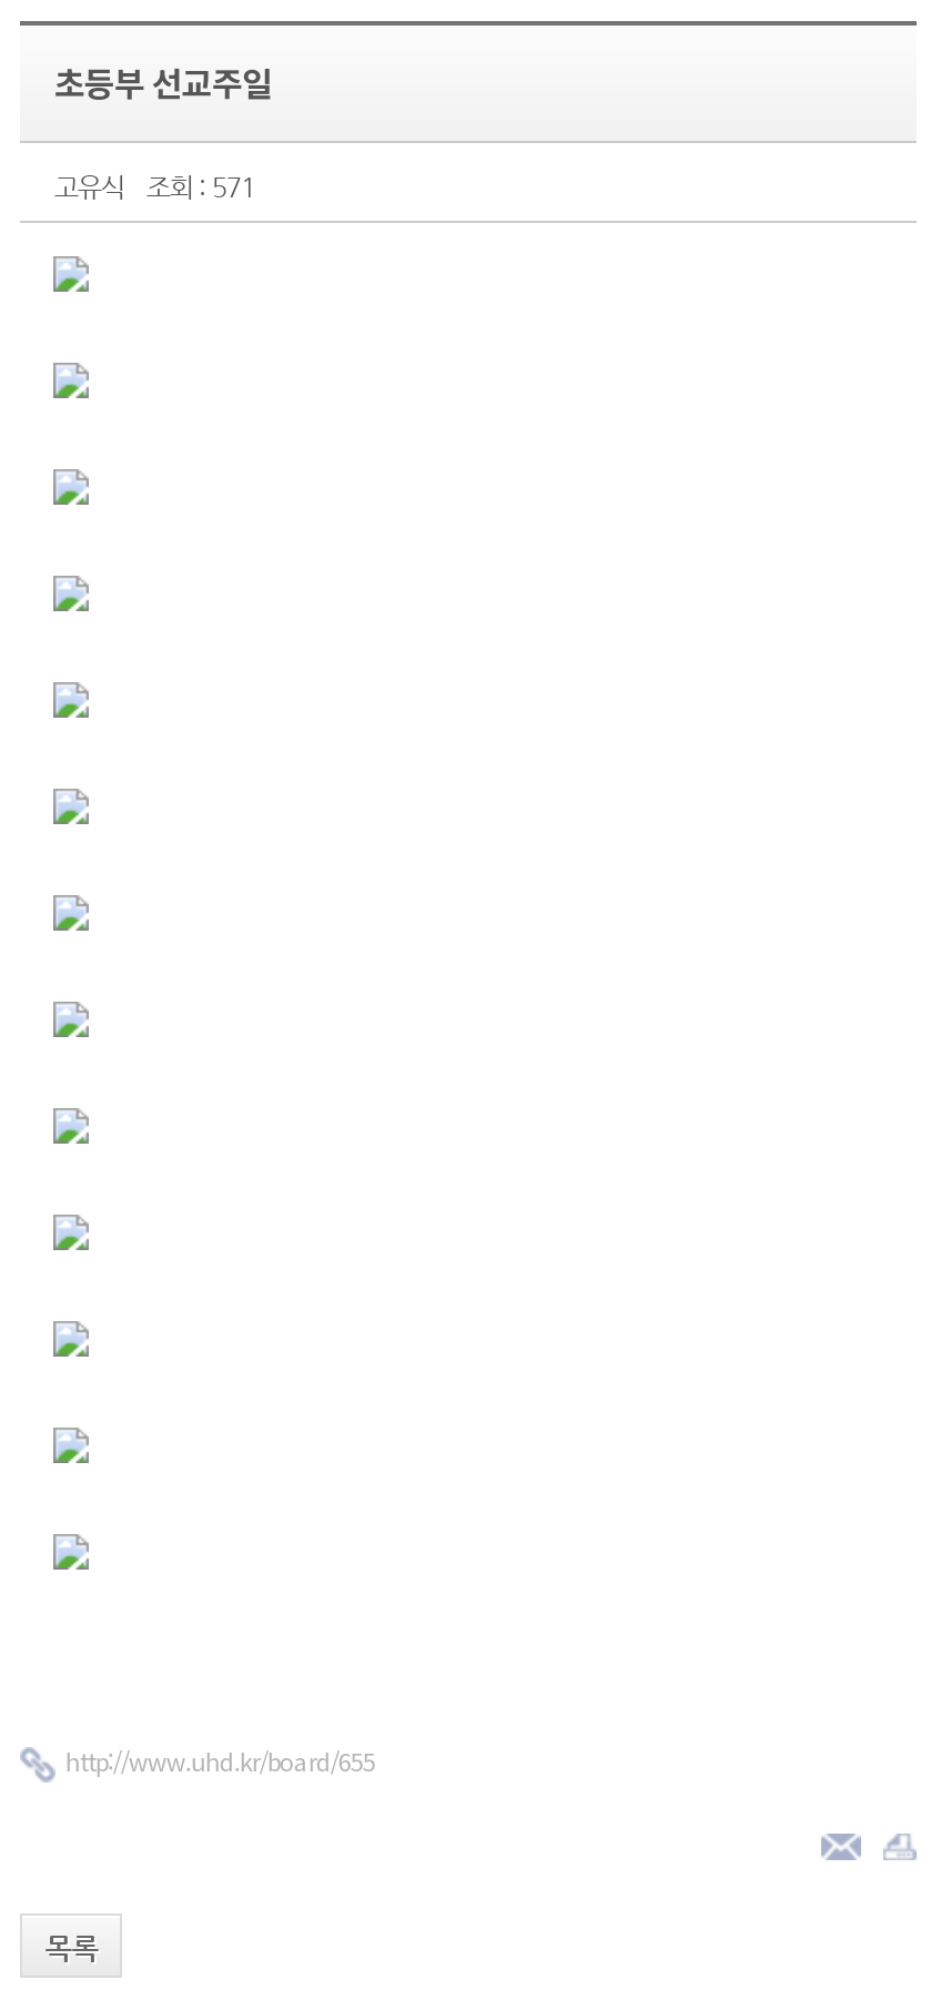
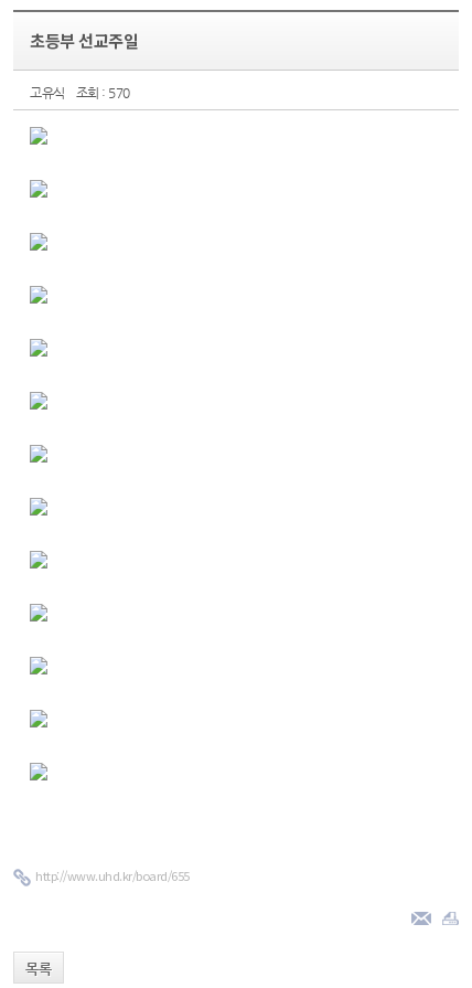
[54,172,255,203] 고유식 조회 : 571 -> [30,85,130,100] 고유식 조회 : 570

